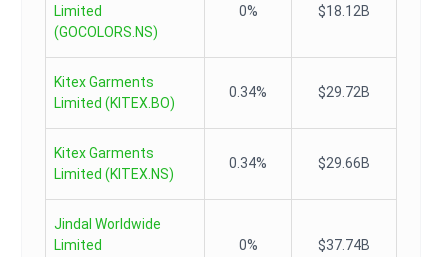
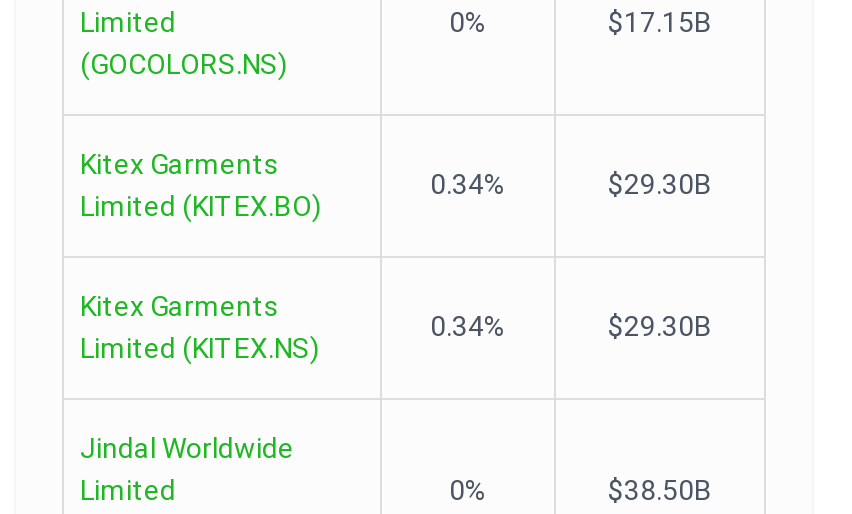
[318,3,370,19] $18.12B -> [608,6,712,38] $17.15B
[318,84,370,100] $29.72B -> [608,168,712,200] $29.30B
[318,155,370,171] $29.66B -> [608,310,712,342] $29.30B
[318,237,370,253] $37.74B -> [608,474,712,506] $38.50B

